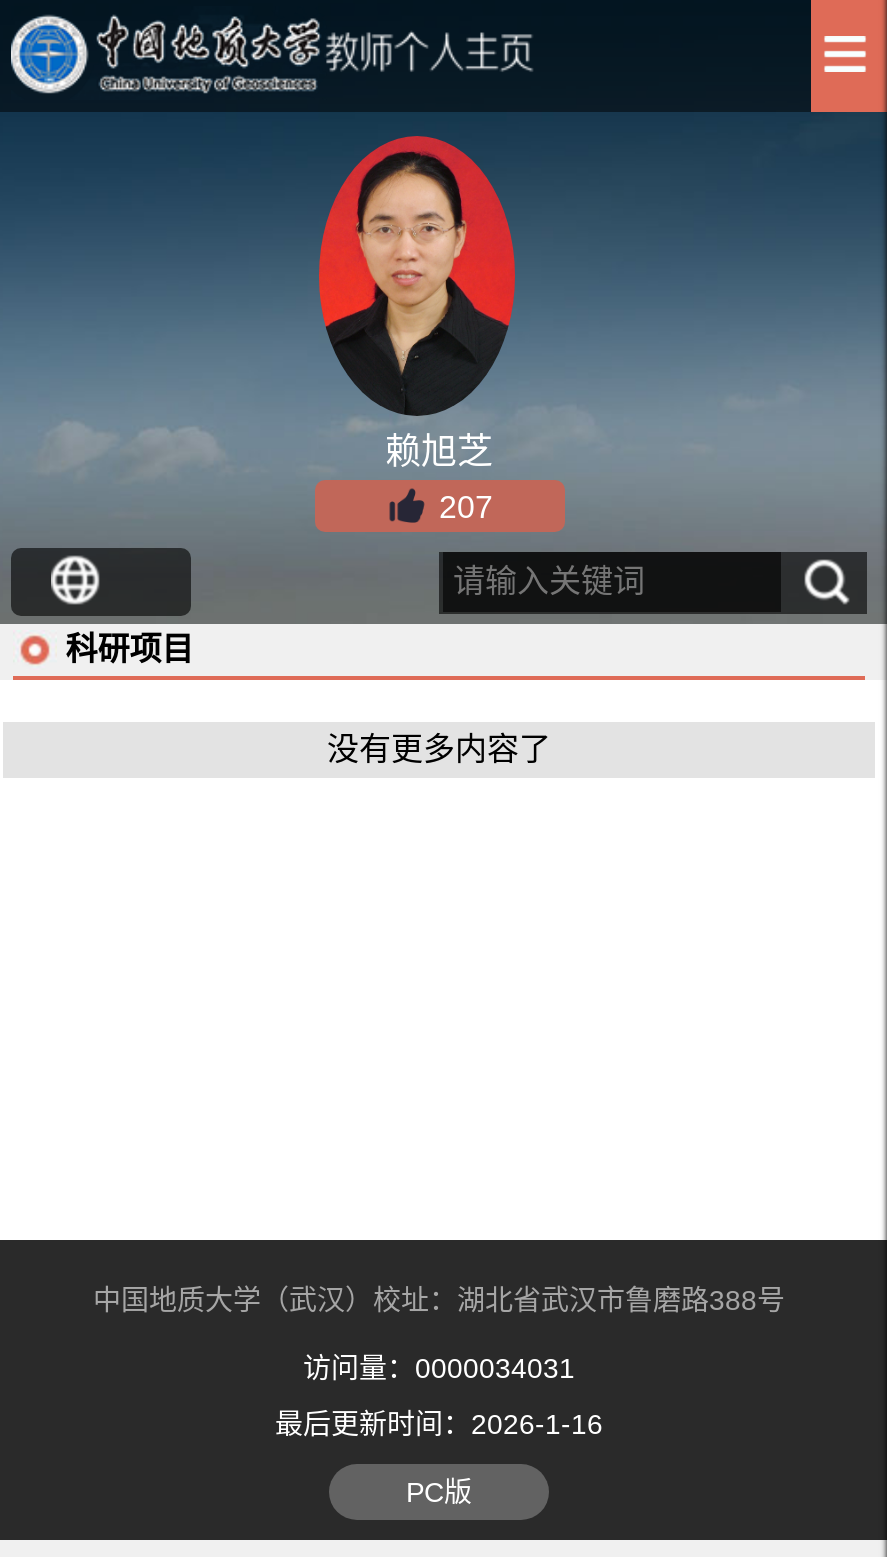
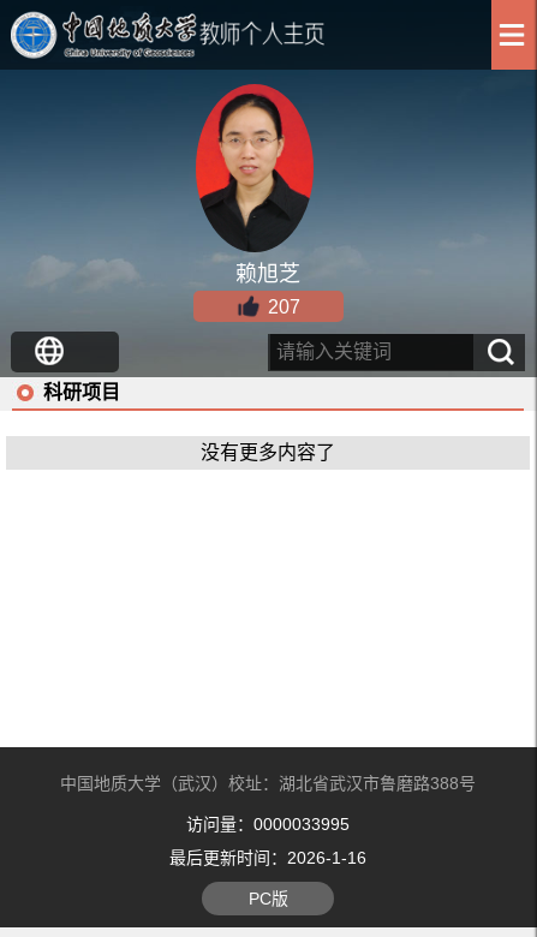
[303,1352,575,1384] 访问量：0000034031 -> [186,814,350,834] 访问量：0000033995

